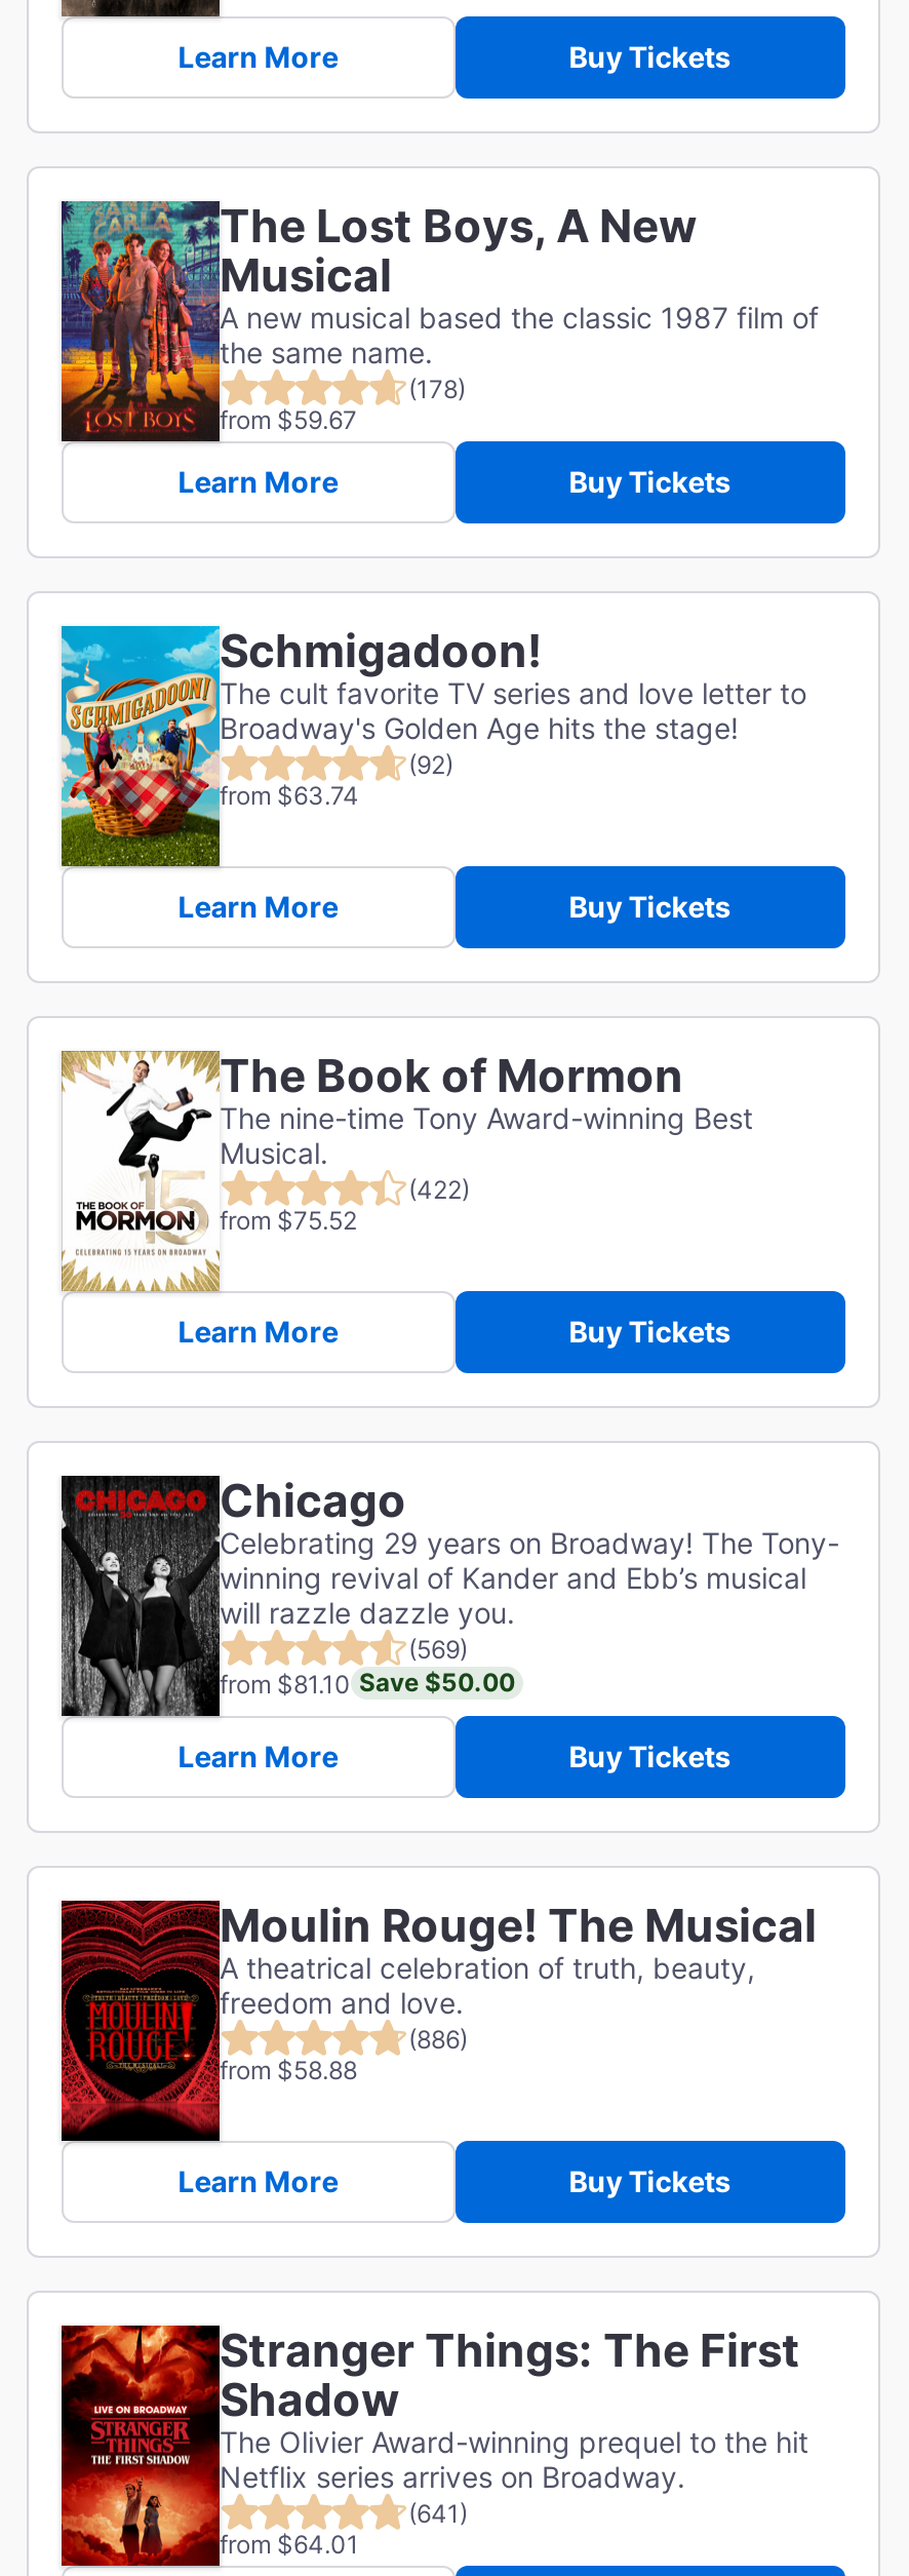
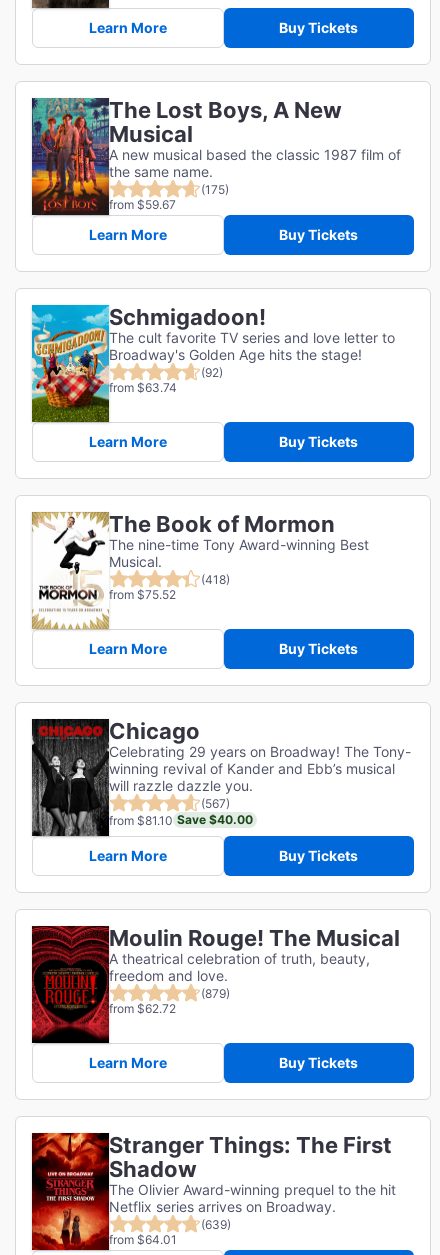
[408,373,466,403] (178) -> [201,181,229,196] (175)
[408,1173,470,1204] (422) -> [201,571,230,586] (418)
[408,1633,468,1664] (569) -> [201,795,230,810] (567)
[220,1667,515,1699] from $81.10 Save $50.00 -> [109,812,253,827] from $81.10 Save $40.00
[408,2023,468,2054] (886) -> [201,985,230,1000] (879)
[220,2055,357,2085] from $58.88 -> [109,1001,176,1016] from $62.72
[408,2497,468,2528] (641) -> [201,1216,231,1231] (639)

